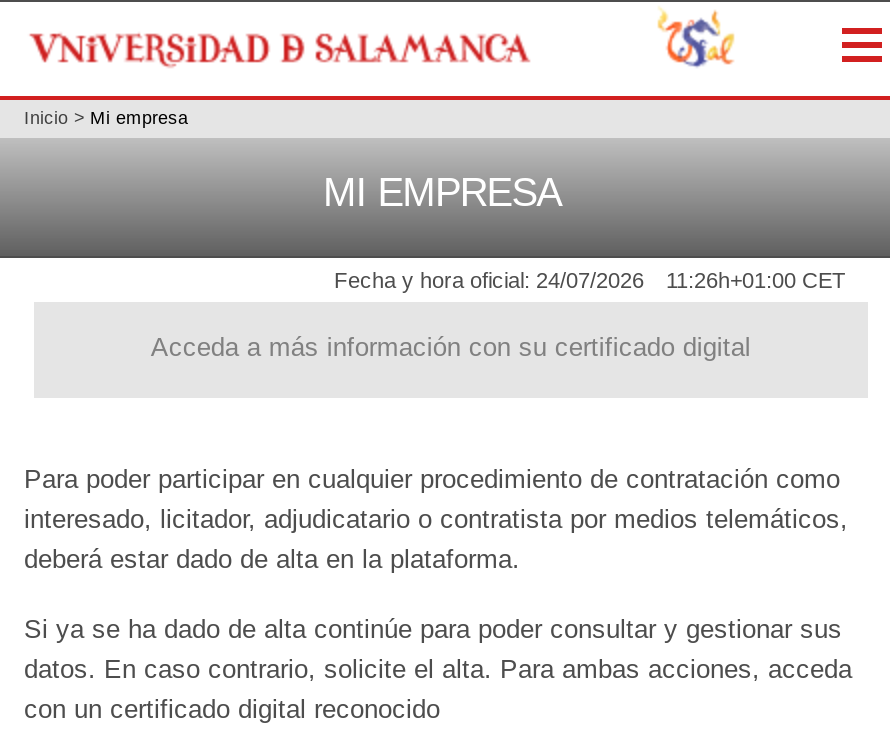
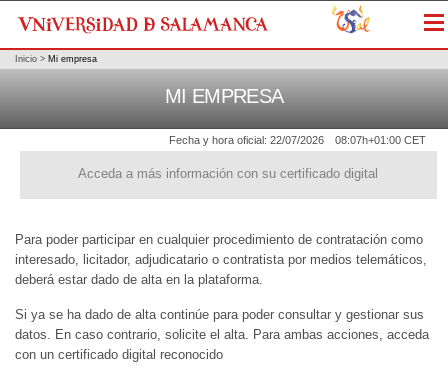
[334,269,644,293] Fecha y hora oficial: 24/07/2026 -> [169,134,324,146] Fecha y hora oficial: 22/07/2026
[666,269,846,293] 11:26h+01:00 CET -> [335,134,426,146] 08:07h+01:00 CET

